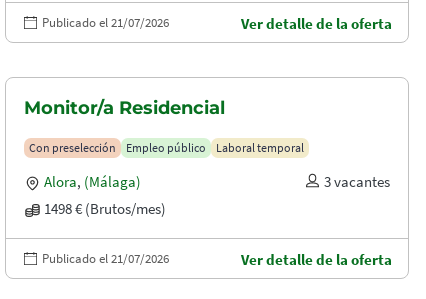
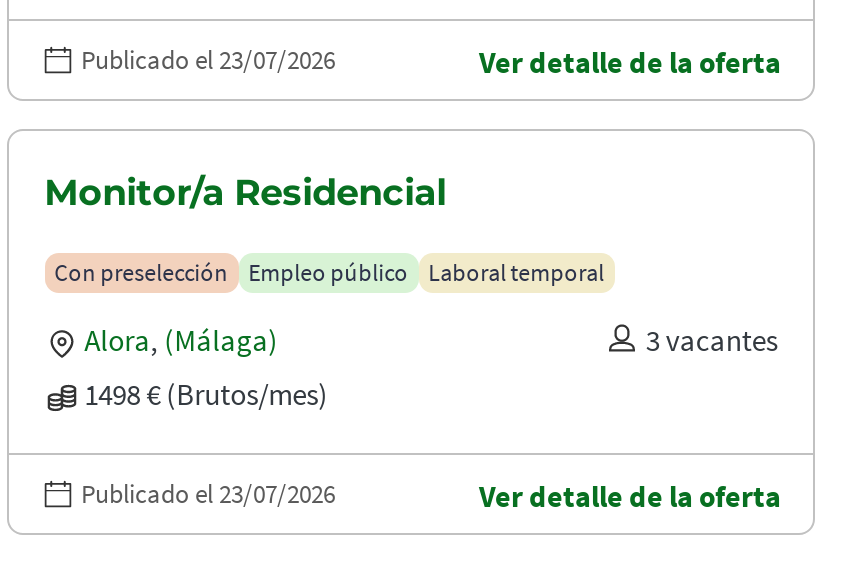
[42,14,169,31] Publicado el 21/07/2026 -> [81,43,335,77] Publicado el 23/07/2026
[42,250,169,267] Publicado el 21/07/2026 -> [81,477,335,511] Publicado el 23/07/2026

